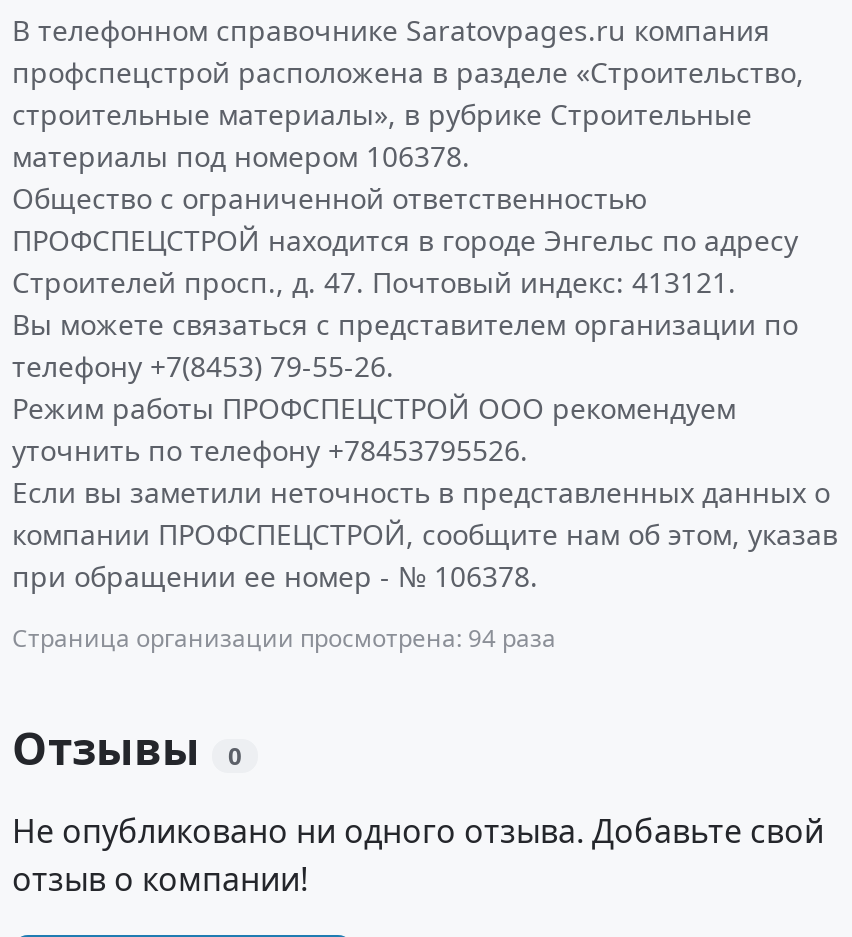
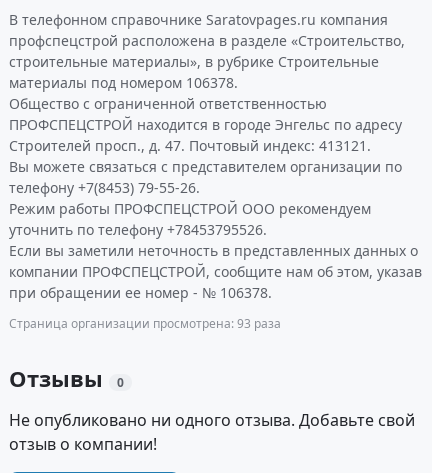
[12,621,556,655] Страница организации просмотрена: 94 раза -> [9,315,281,332] Страница организации просмотрена: 93 раза

